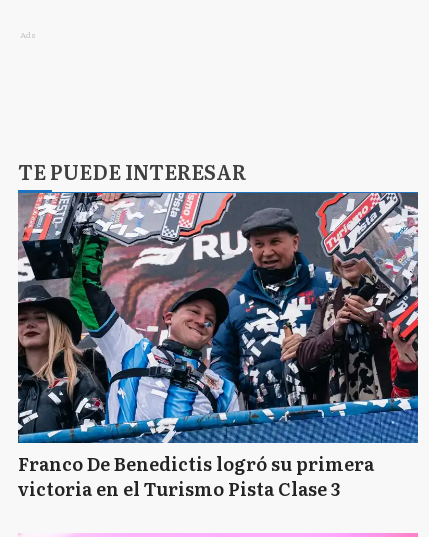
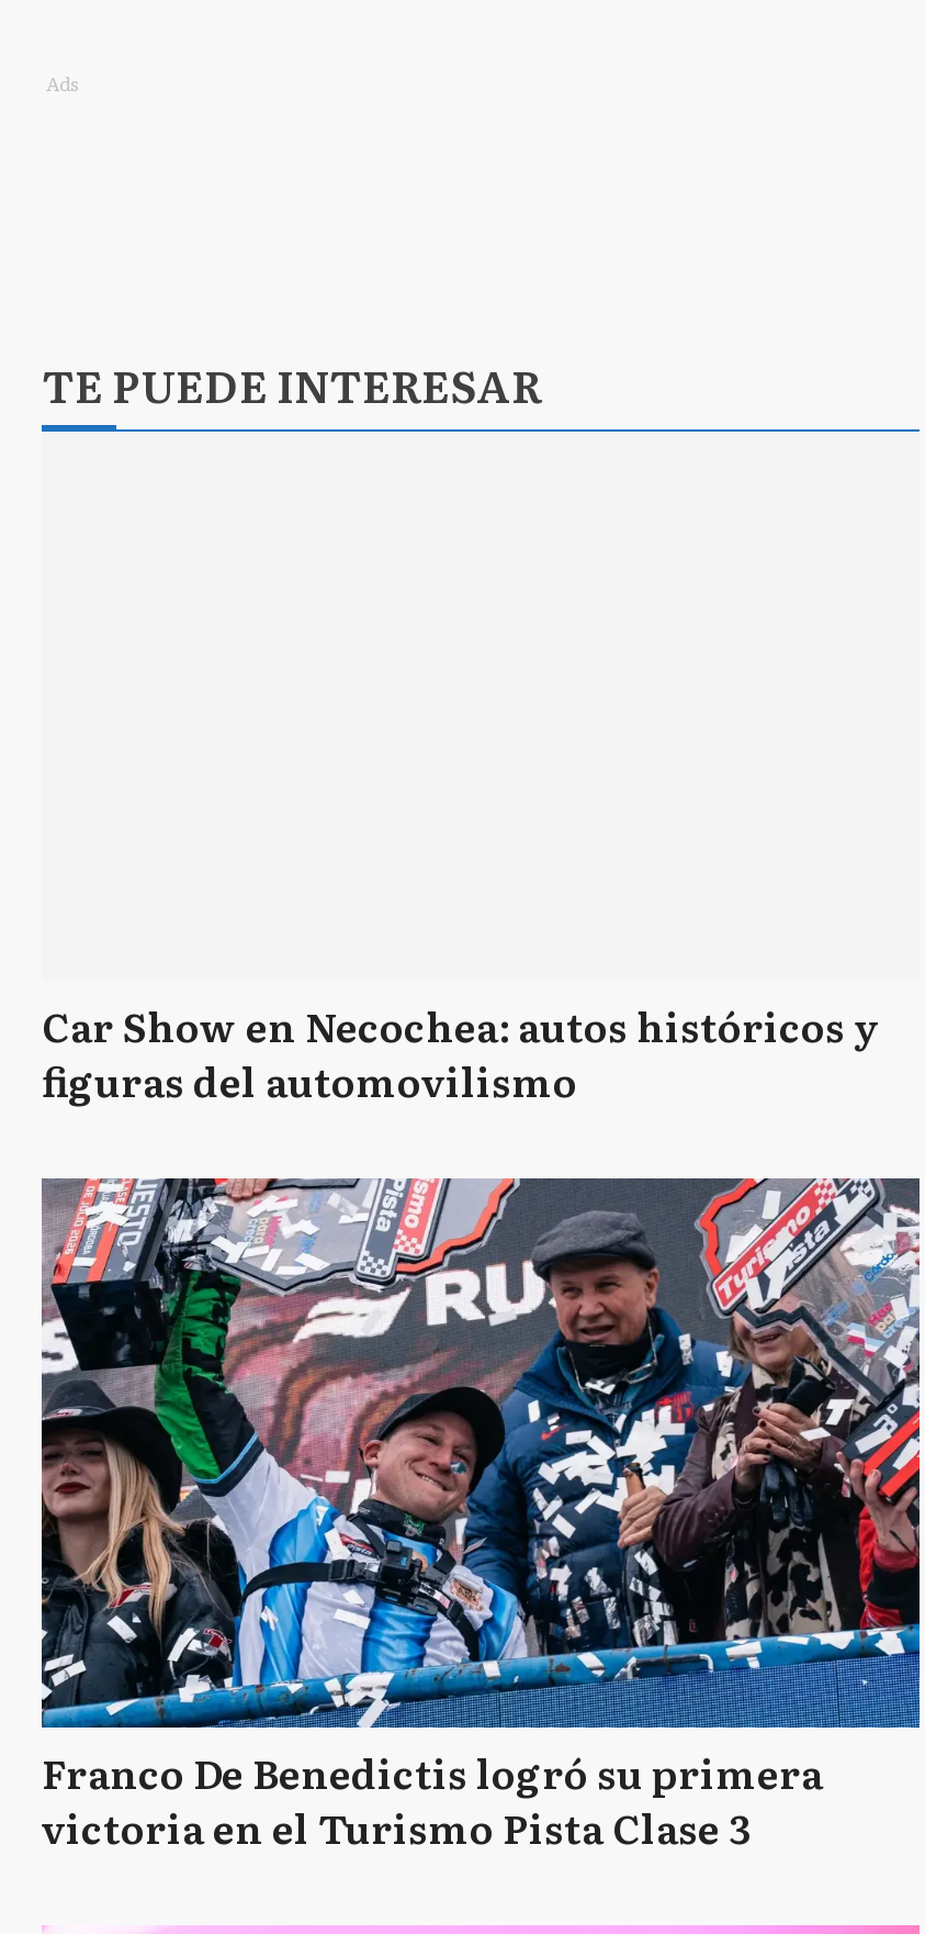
none -> [42,997,880,1111] Car Show en Necochea: autos históricos y | figuras del automovilismo

